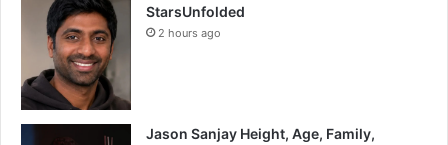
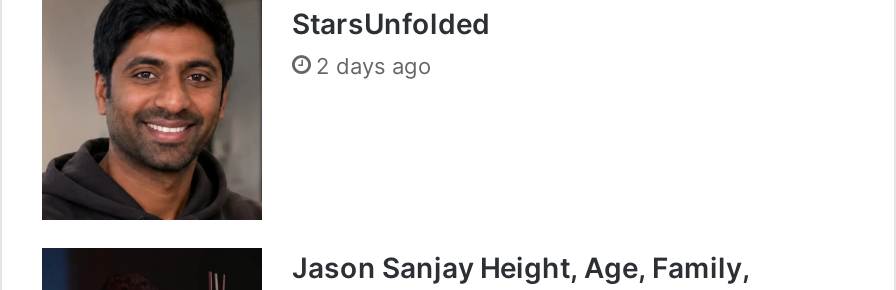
[158,26,221,40] 2 hours ago -> [316,52,432,80] 2 days ago

